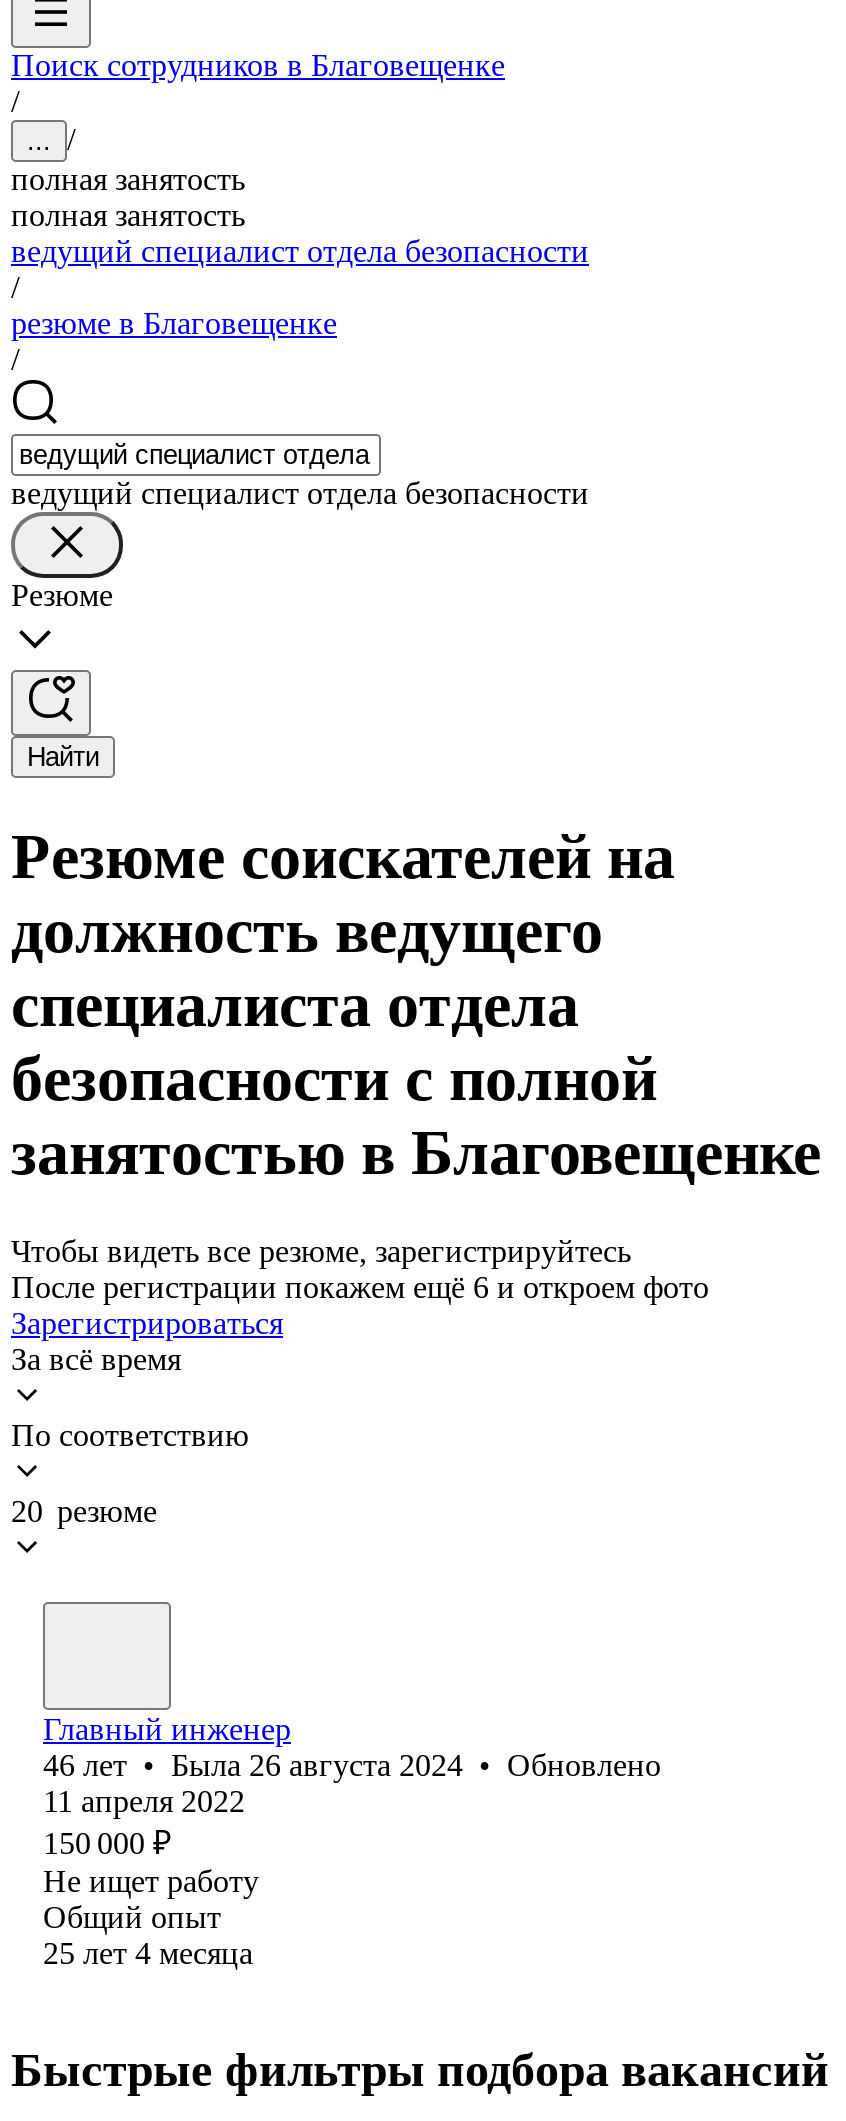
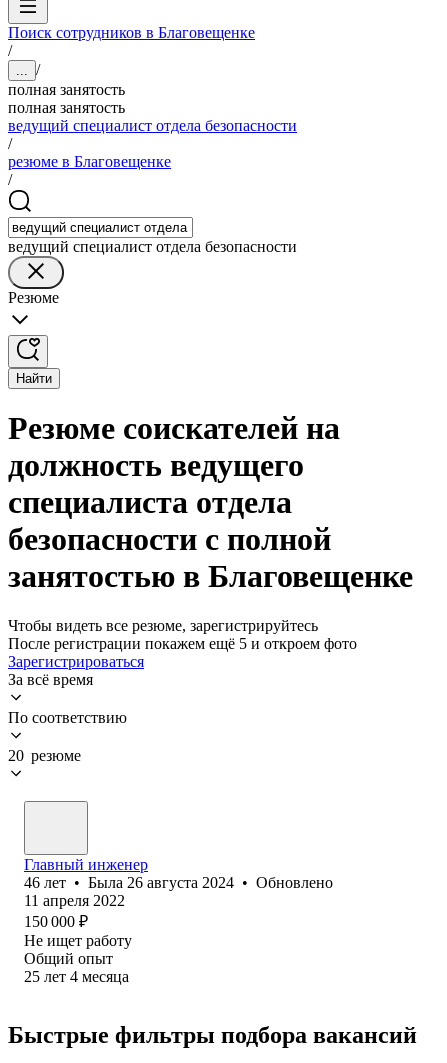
[11,1270,709,1304] После регистрации покажем ещё 6 и откроем фото -> [8,635,357,652] После регистрации покажем ещё 5 и откроем фото

